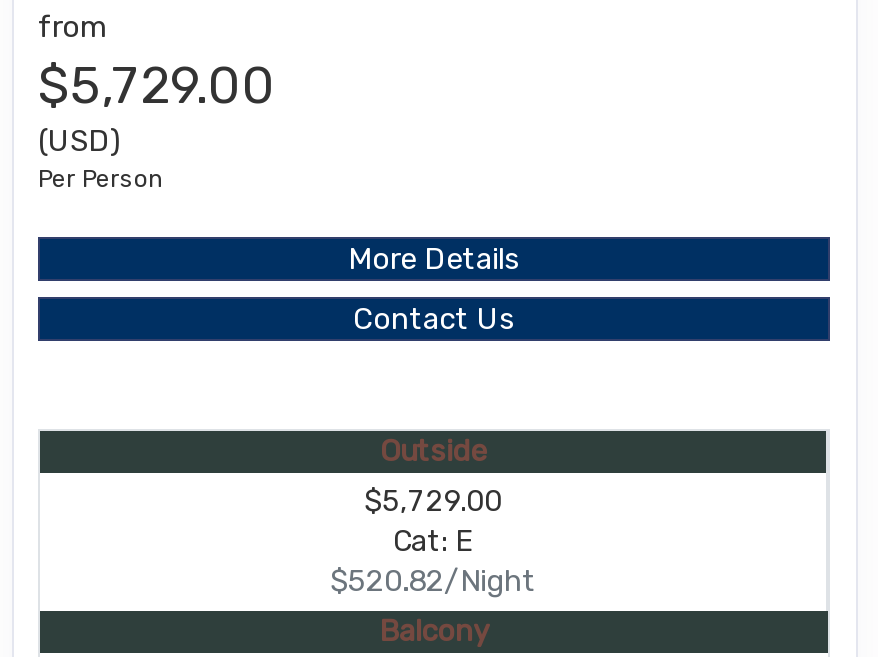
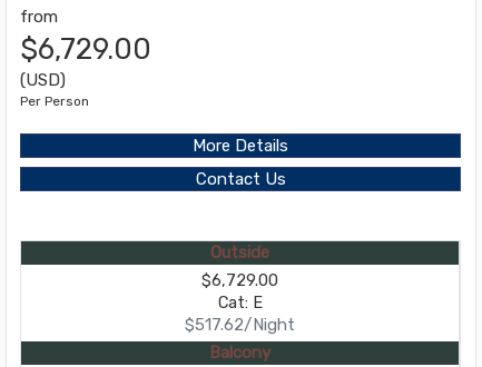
[38,55,276,115] $5,729.00 -> [20,32,151,65] $6,729.00
[364,483,502,519] $5,729.00 -> [201,270,278,290] $6,729.00
[330,563,536,599] $520.82/Night -> [185,315,295,335] $517.62/Night

